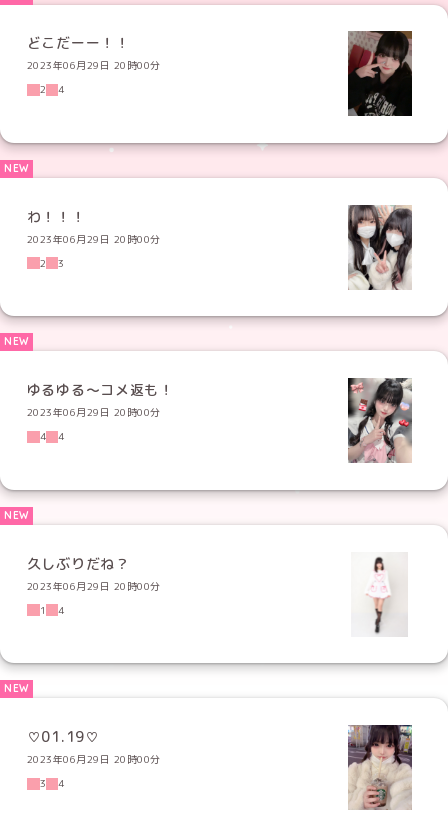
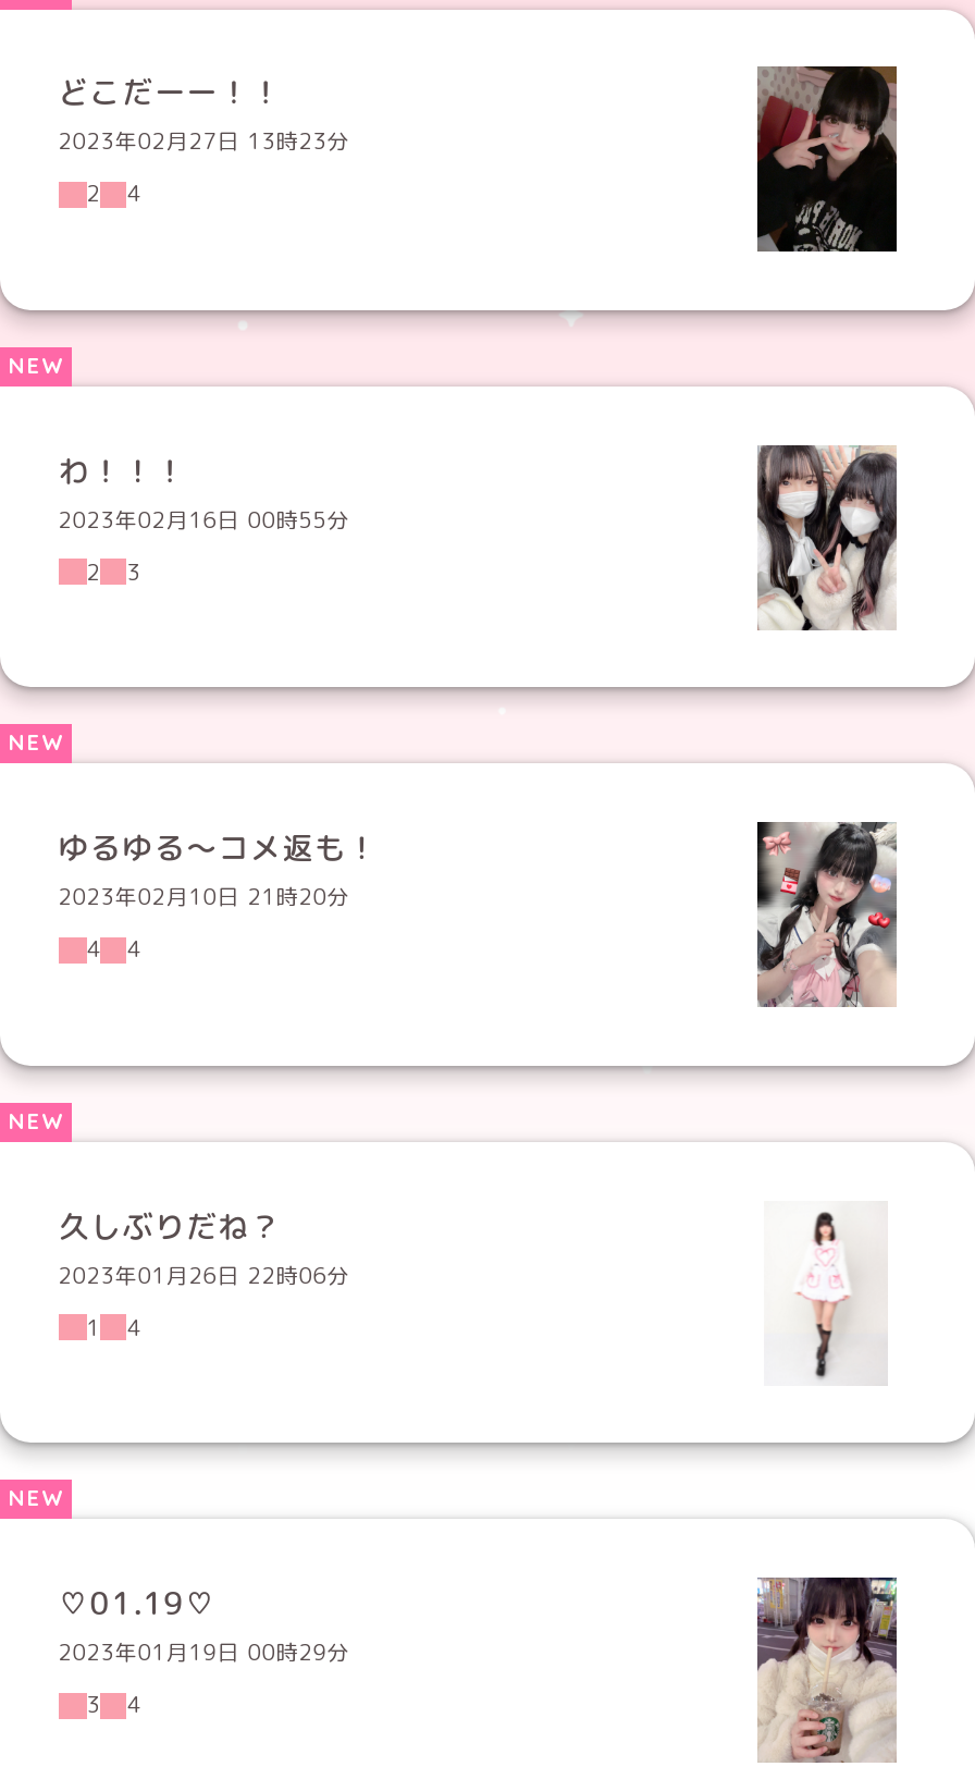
[27,58,161,72] 2023年06月29日 20時00分 -> [58,126,350,156] 2023年02月27日 13時23分
[27,232,161,246] 2023年06月29日 20時00分 -> [58,503,350,534] 2023年02月16日 00時55分
[27,405,161,419] 2023年06月29日 20時00分 -> [58,881,350,912] 2023年02月10日 21時20分
[27,579,161,593] 2023年06月29日 20時00分 -> [58,1259,350,1289] 2023年01月26日 22時06分
[27,752,161,766] 2023年06月29日 20時00分 -> [58,1637,350,1667] 2023年01月19日 00時29分

